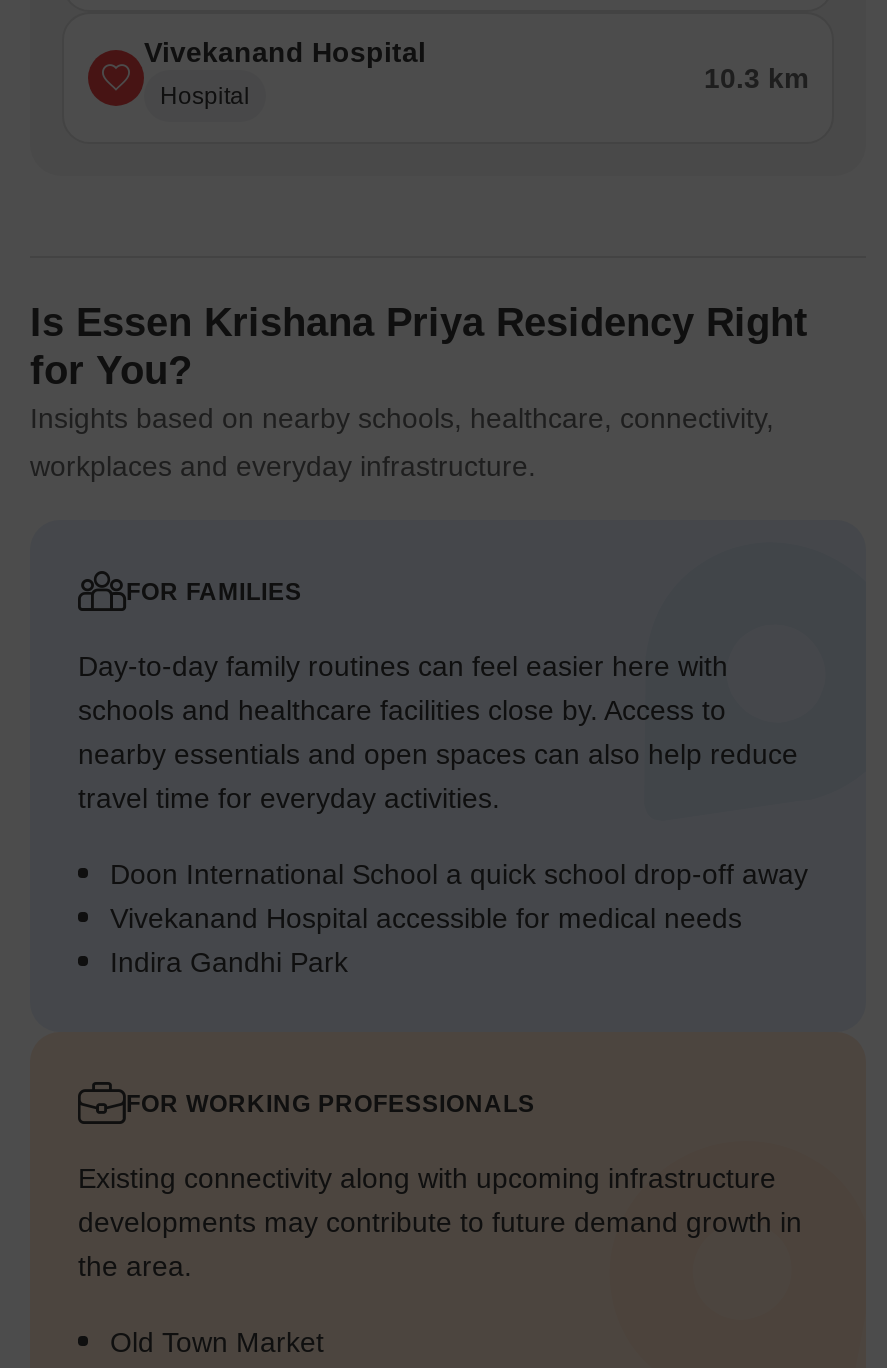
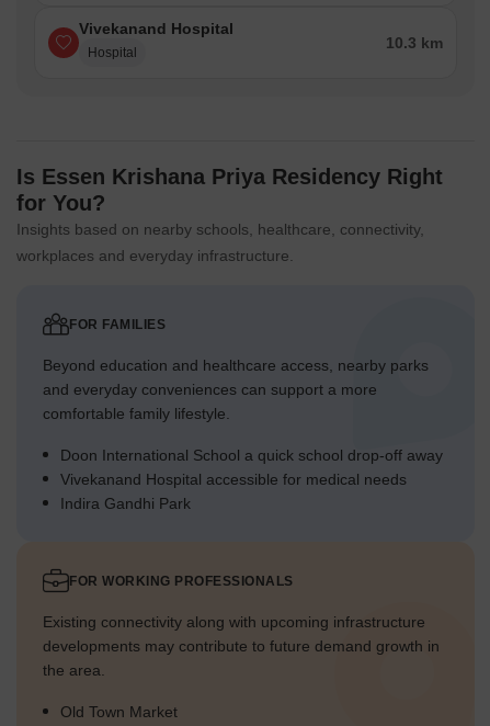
[78,651,798,815] Day-to-day family routines can feel easier here with | schools and healthcare facilities close by. Access to | nearby essentials and open spaces can also help reduce | travel time for everyday activities. -> [43,357,429,423] Beyond education and healthcare access, nearby parks | and everyday conveniences can support a more | comfortable family lifestyle.

